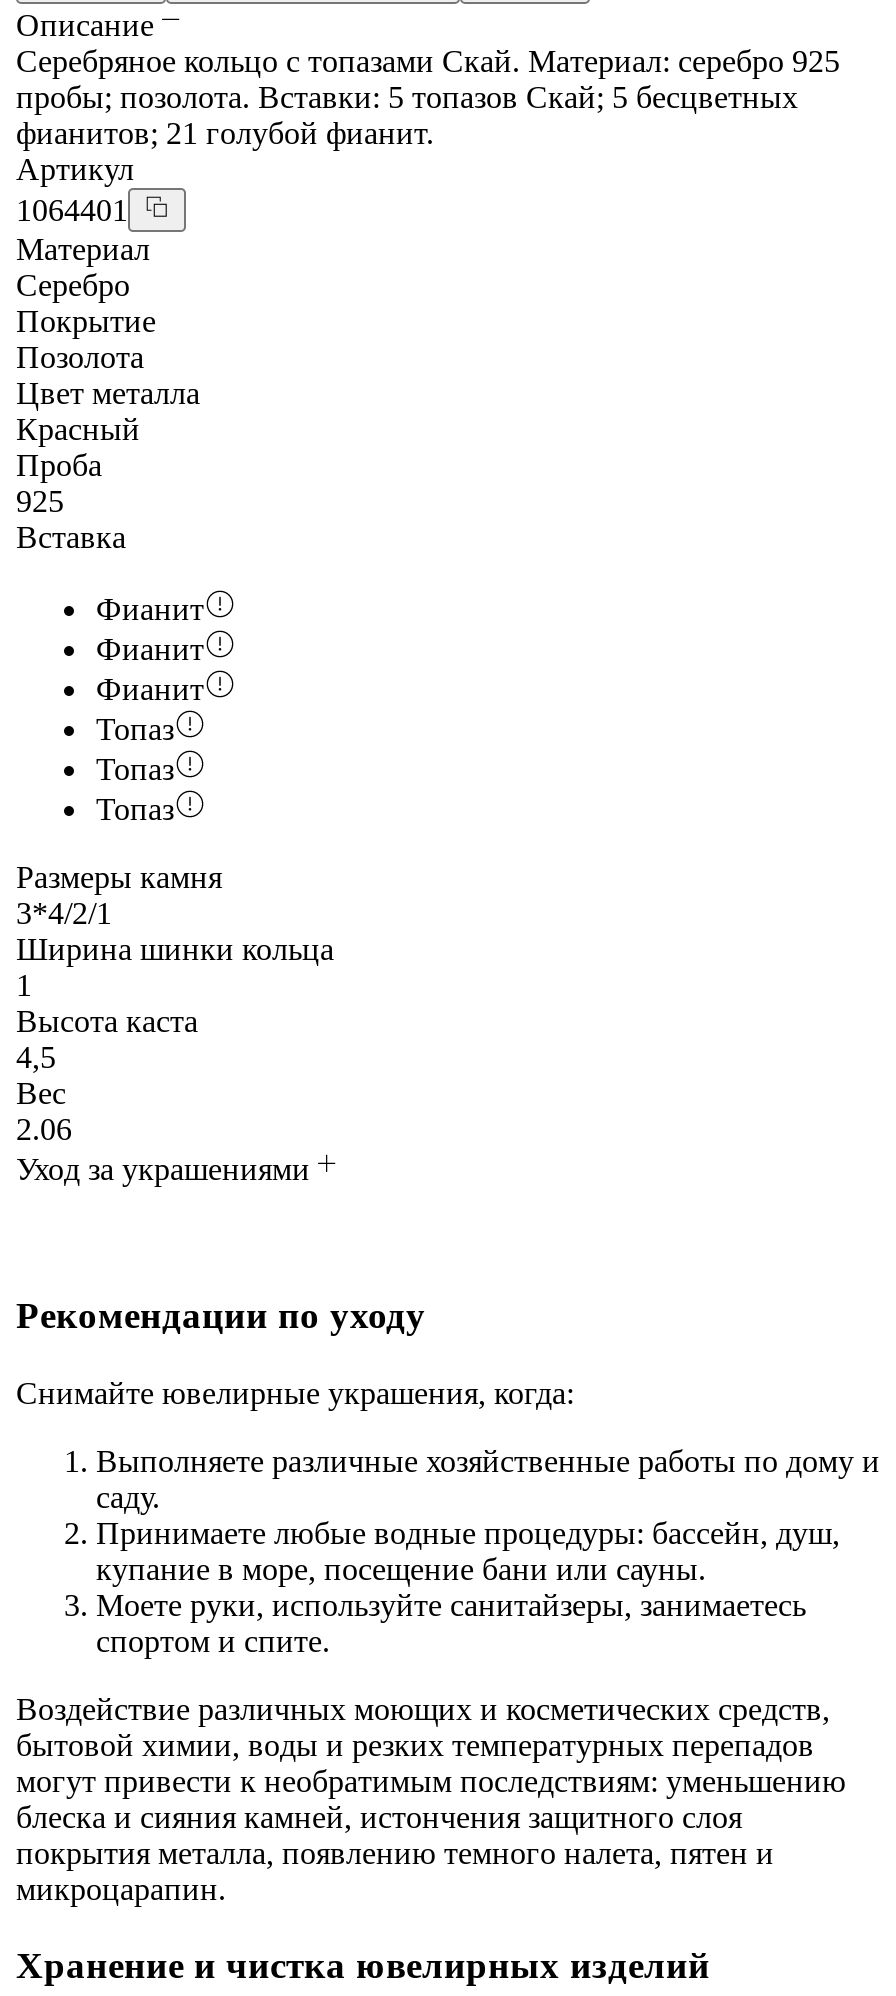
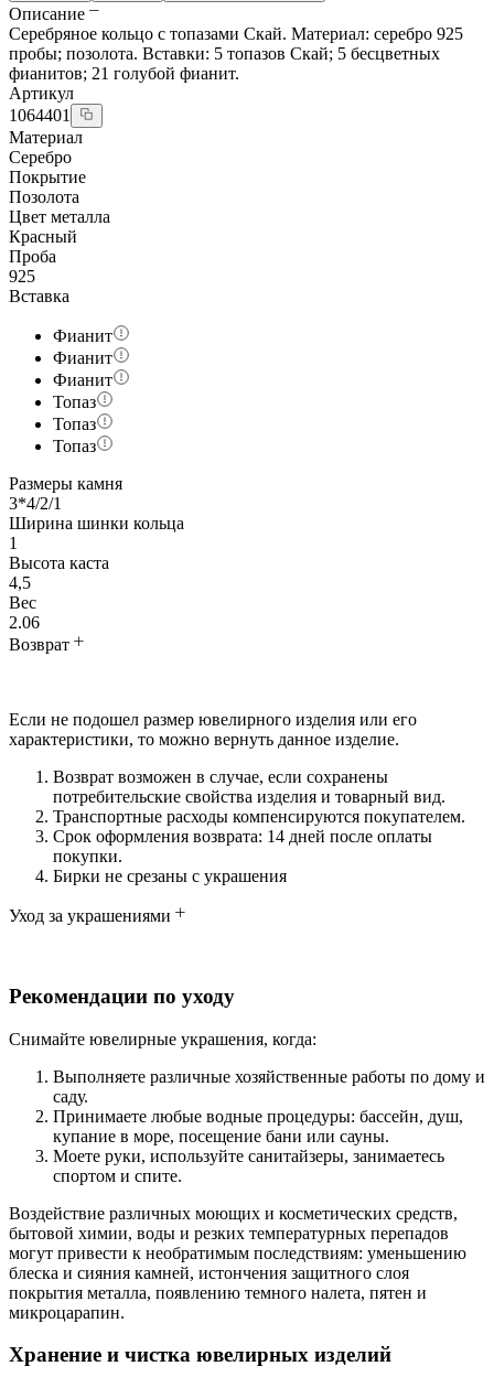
none -> [9,635,69,654] Возврат
none -> [9,710,465,885] Если не подошел размер ювелирного изделия или его | характеристики, то можно вернуть данное изделие. | Возврат возможен в случае, если сохранены | потребительские свойства изделия и товарный вид. | Транспортные расходы компенсируются покупателем. | Срок оформления возврата: 14 дней после оплаты | покупки. | Бирки не срезаны с украшения

